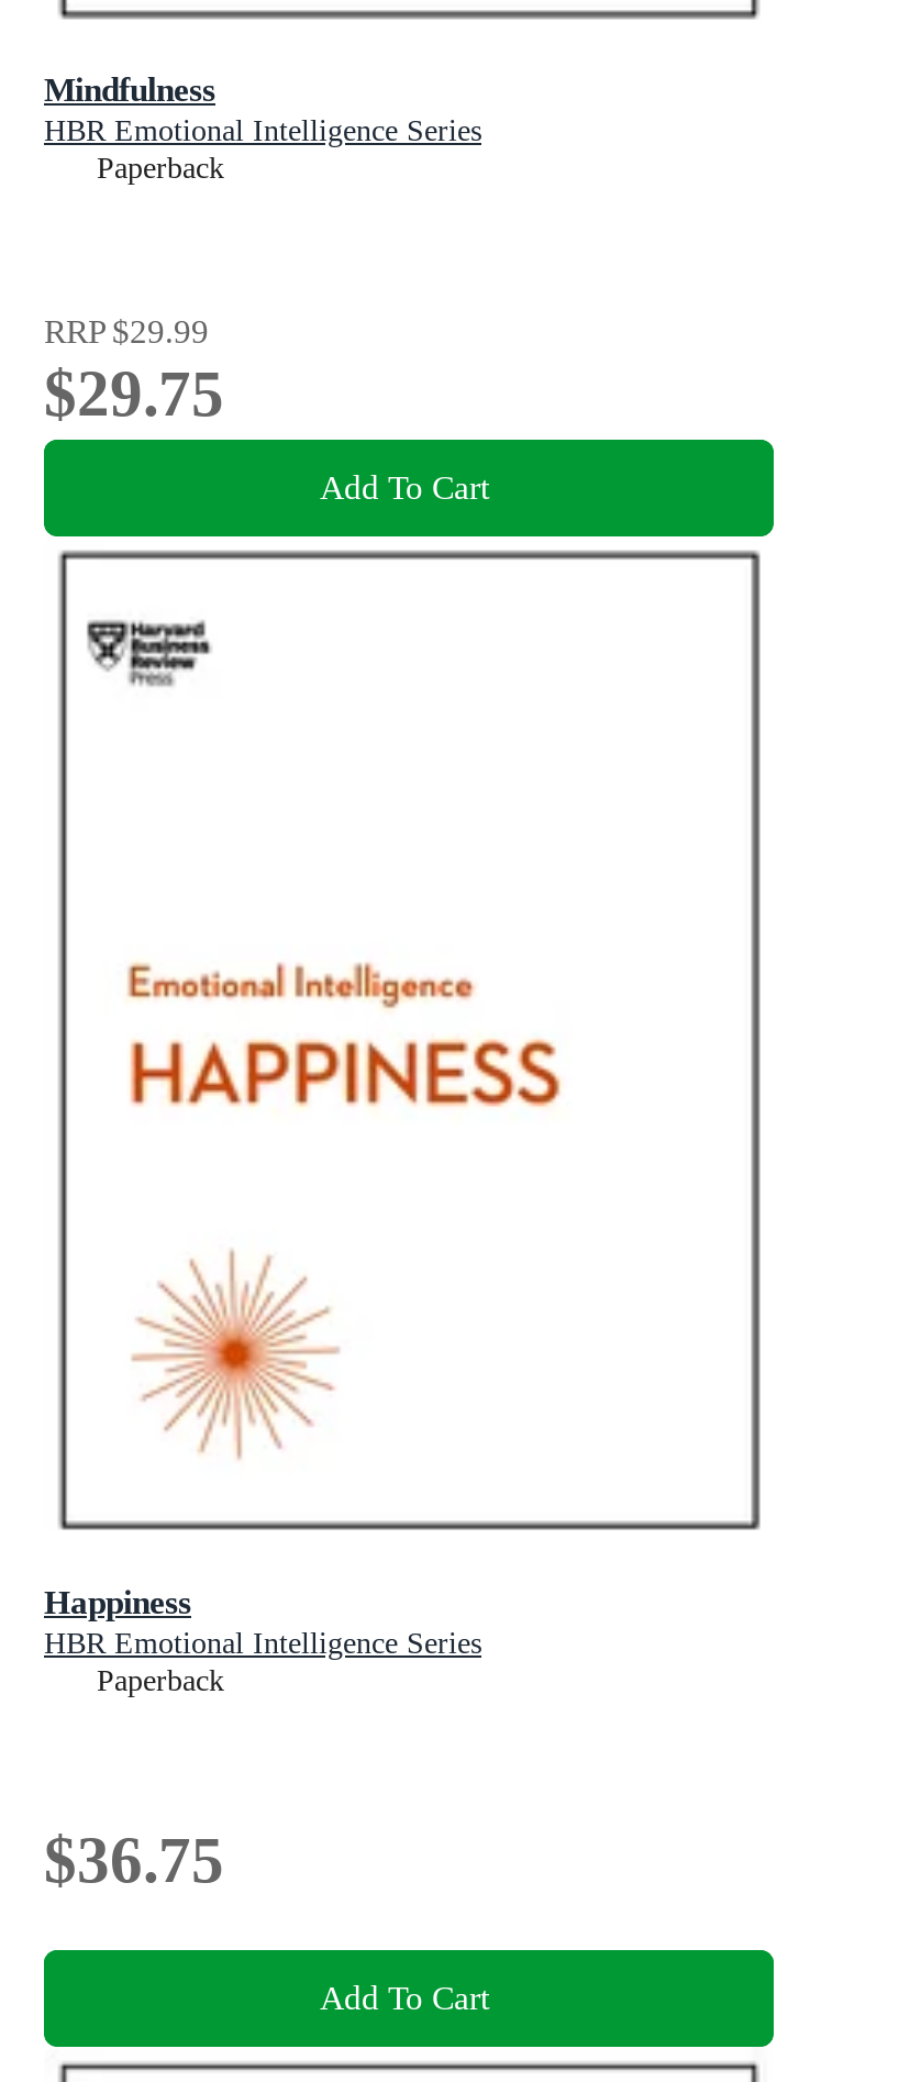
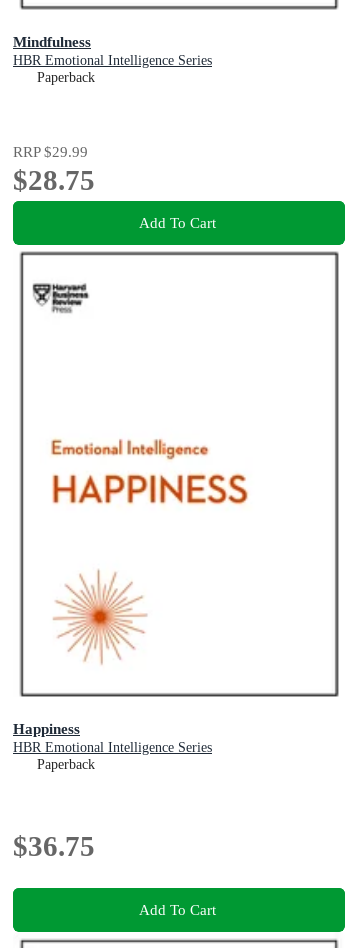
[44,359,224,430] $29.75 -> [13,164,95,196] $28.75

